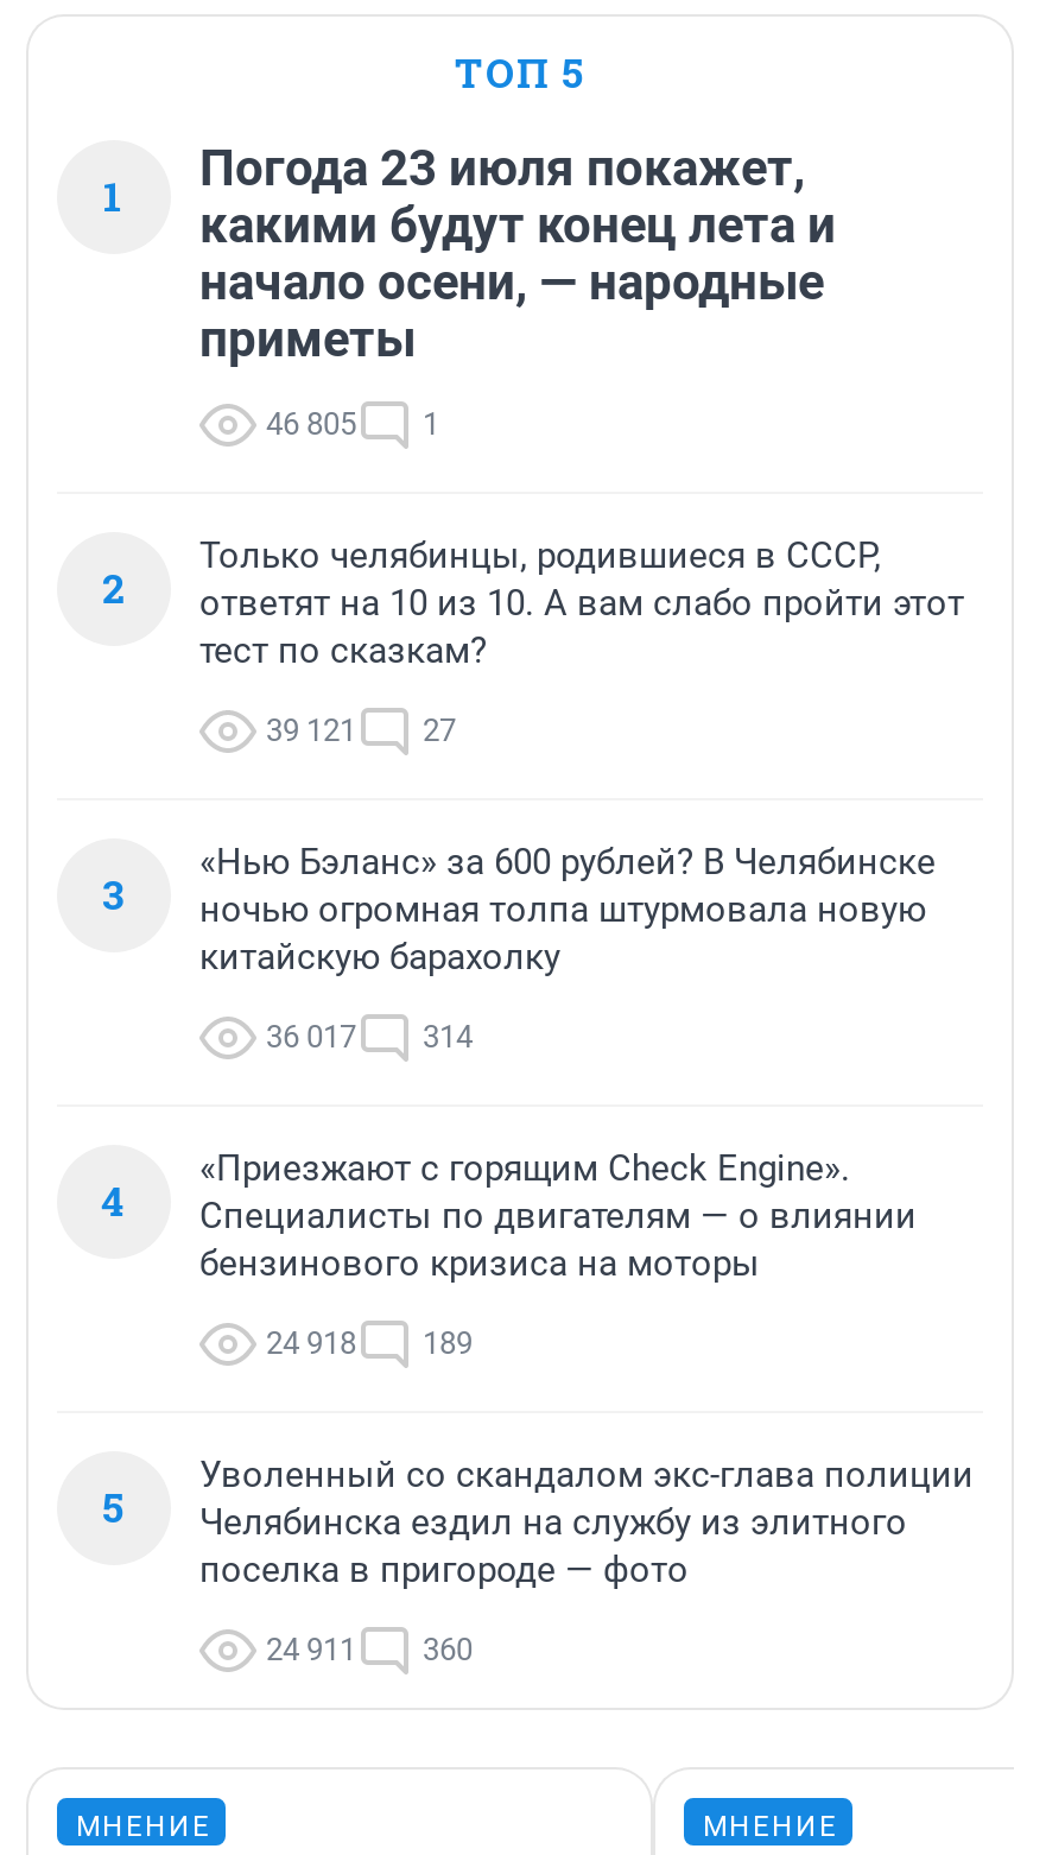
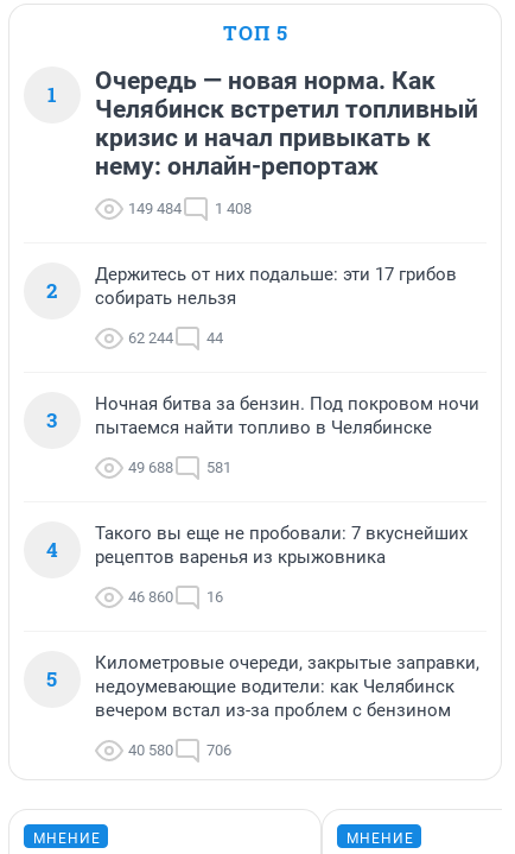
[199,140,836,368] Погода 23 июля покажет, | какими будут конец лета и | начало осени, — народные | приметы -> [95,67,478,181] Очередь — новая норма. Как | Челябинск встретил топливный | кризис и начал привыкать к | нему: онлайн-репортаж
[266,406,439,442] 46 805 | 1 -> [128,200,252,217] 149 484 | 1 408
[199,535,964,672] Только челябинцы, родившиеся в СССР, | ответят на 10 из 10. А вам слабо пройти этот | тест по сказкам? -> [95,264,457,309] Держитесь от них подальше: эти 17 грибов | собирать нельзя
[266,713,456,748] 39 121 | 27 -> [128,329,223,347] 62 244 | 44
[199,841,936,979] «Нью Бэланс» за 600 рублей? В Челябинске | ночью огромная толпа штурмовала новую | китайскую барахолку -> [95,393,479,438] Ночная битва за бензин. Под покровом ночи | пытаемся найти топливо в Челябинске
[266,1019,473,1055] 36 017 | 314 -> [128,459,231,476] 49 688 | 581
[199,1147,917,1285] «Приезжают с горящим Check Engine». | Специалисты по двигателям — о влиянии | бензинового кризиса на моторы -> [95,523,468,568] Такого вы еще не пробовали: 7 вкуснейших | рецептов варенья из крыжовника
[266,1326,473,1361] 24 918 | 189 -> [128,588,223,606] 46 860 | 16
[199,1454,974,1592] Уволенный со скандалом экс-глава полиции | Челябинска ездил на службу из элитного | поселка в пригороде — фото -> [95,652,479,721] Километровые очереди, закрытые заправки, | недоумевающие водители: как Челябинск | вечером встал из-за проблем с бензином
[266,1632,473,1668] 24 911 | 360 -> [128,741,231,759] 40 580 | 706

